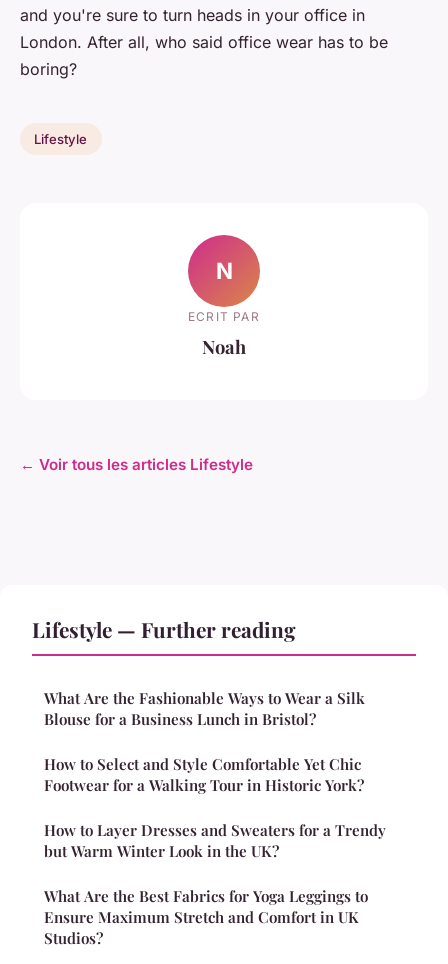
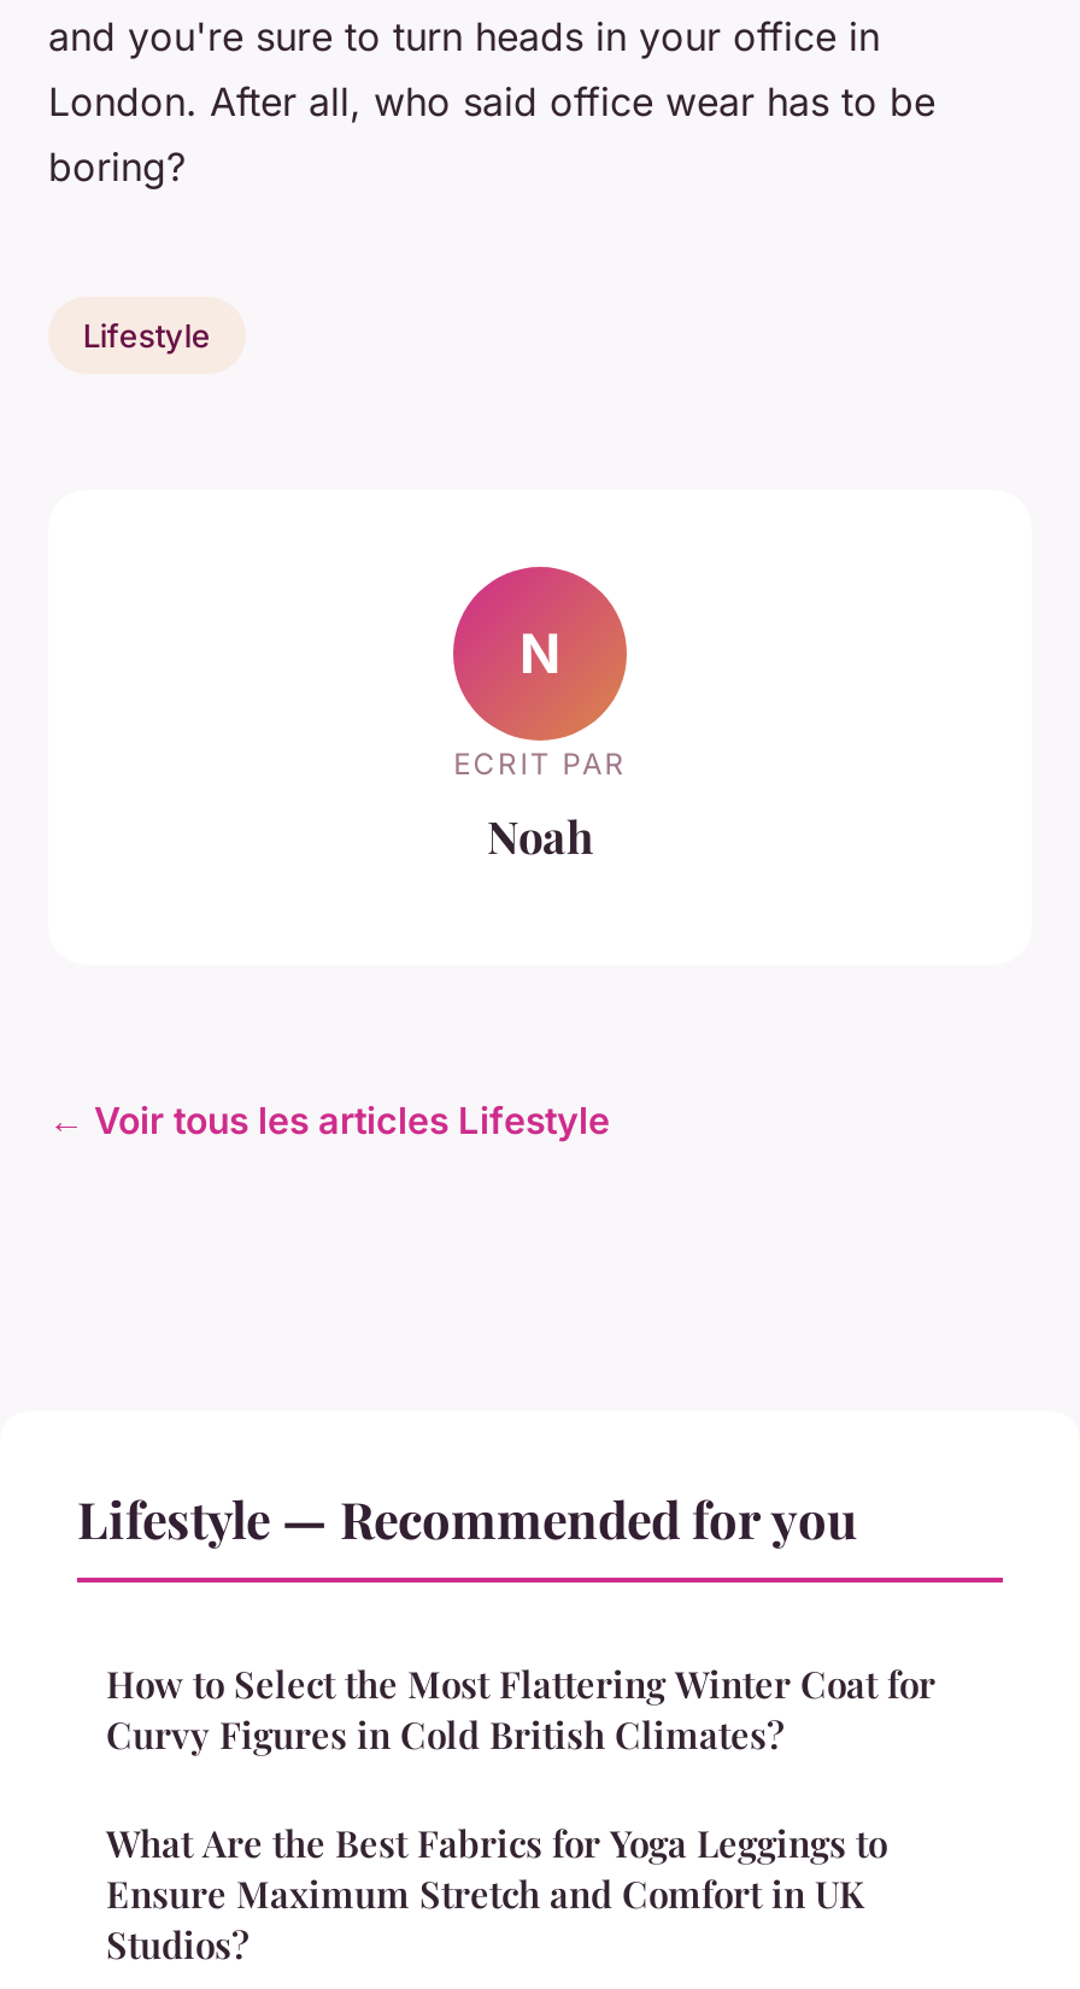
[32,615,386,861] Lifestyle — Further reading | What Are the Fashionable Ways to Wear a Silk | Blouse for a Business Lunch in Bristol? | How to Select and Style Comfortable Yet Chic | Footwear for a Walking Tour in Historic York? | How to Layer Dresses and Sweaters for a Trendy | but Warm Winter Look in the UK? -> [77,1484,935,1759] Lifestyle — Recommended for you | How to Select the Most Flattering Winter Coat for | Curvy Figures in Cold British Climates?

